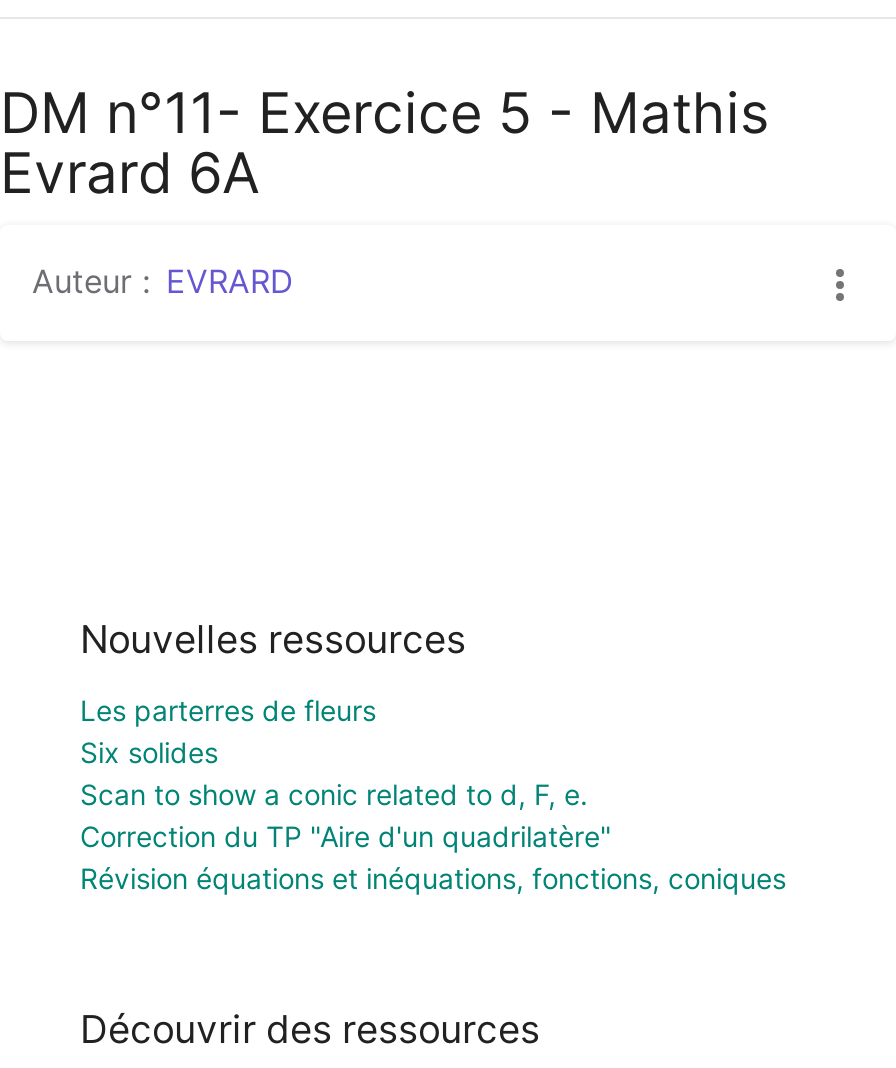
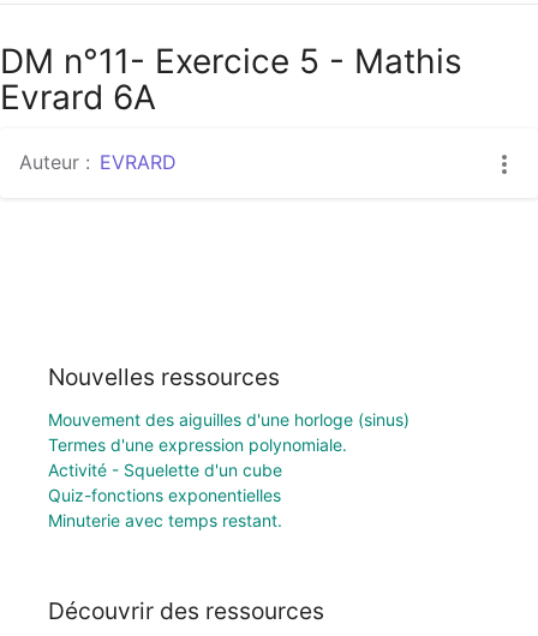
[80,693,786,895] Les parterres de fleurs | Six solides | Scan to show a conic related to d, F, e. | Correction du TP "Aire d'un quadrilatère" | Révision équations et inéquations, fonctions, coniques -> [48,409,410,530] Mouvement des aiguilles d'une horloge (sinus) | Termes d'une expression polynomiale. | Activité - Squelette d'un cube | Quiz-fonctions exponentielles | Minuterie avec temps restant.

